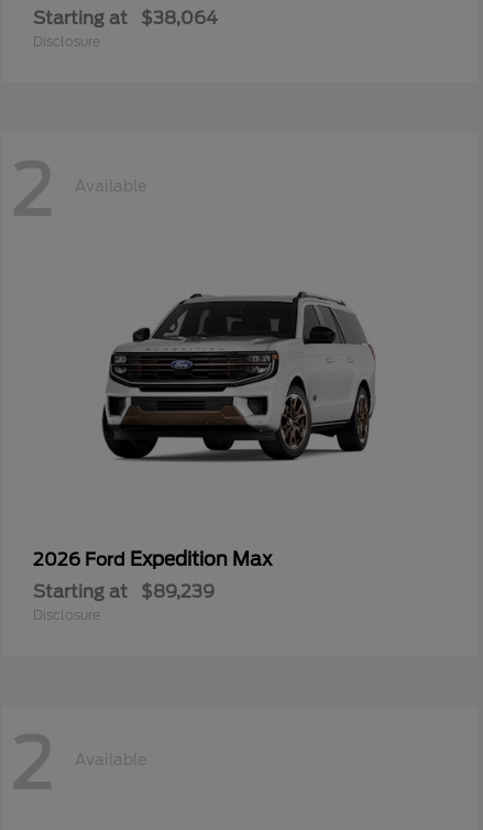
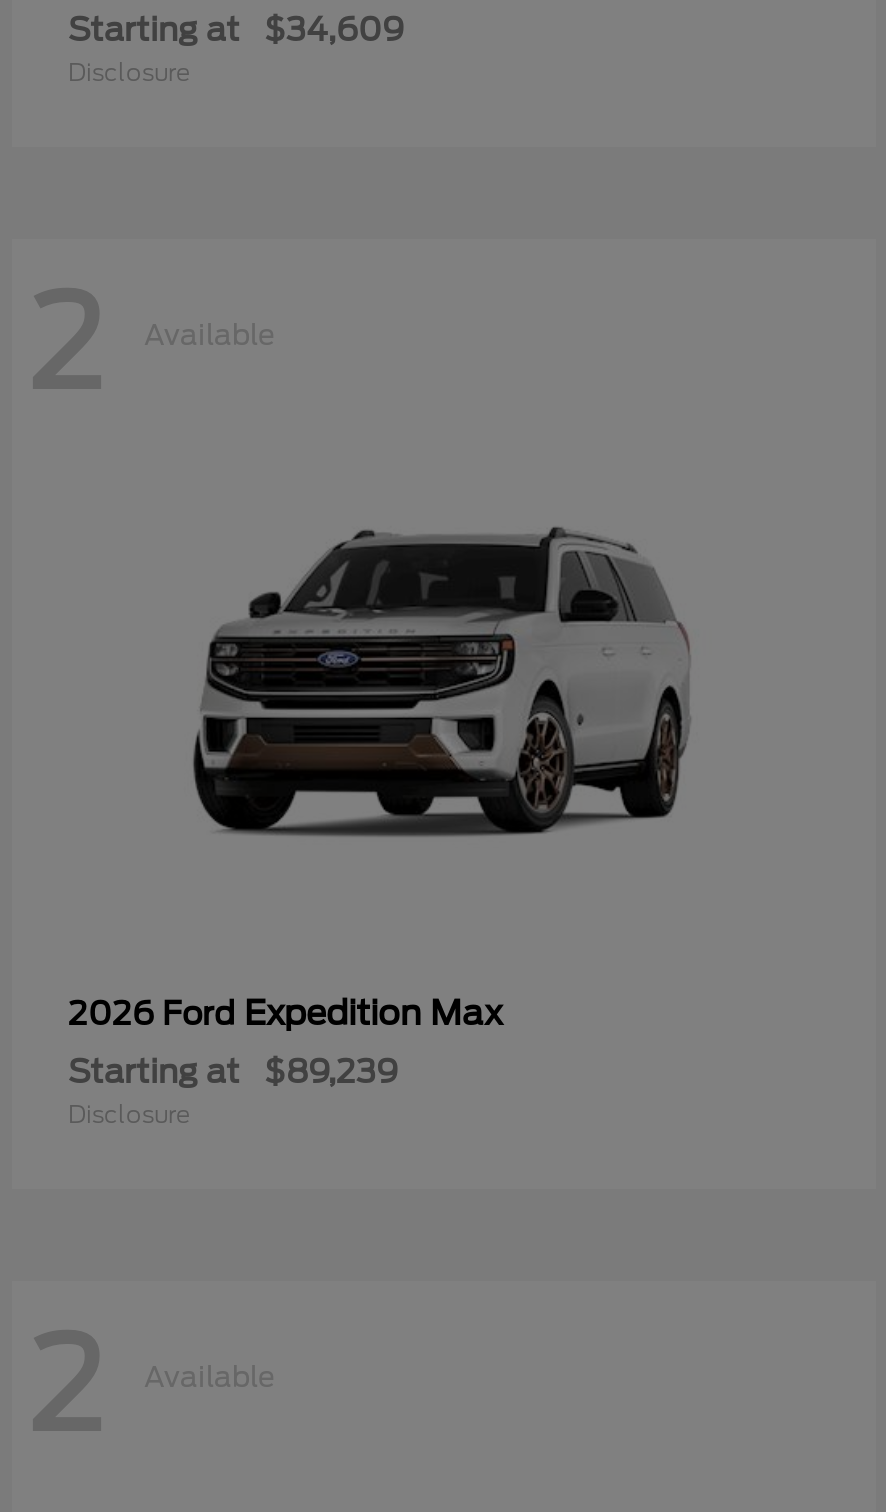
[33,7,218,28] Starting at $38,064 -> [68,11,404,49] Starting at $34,609

